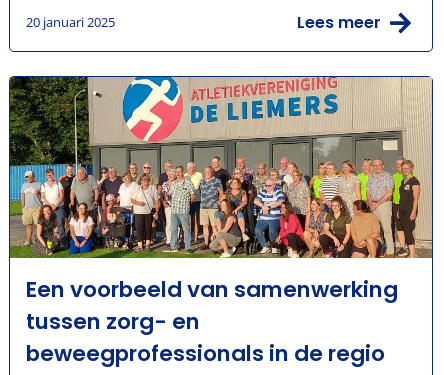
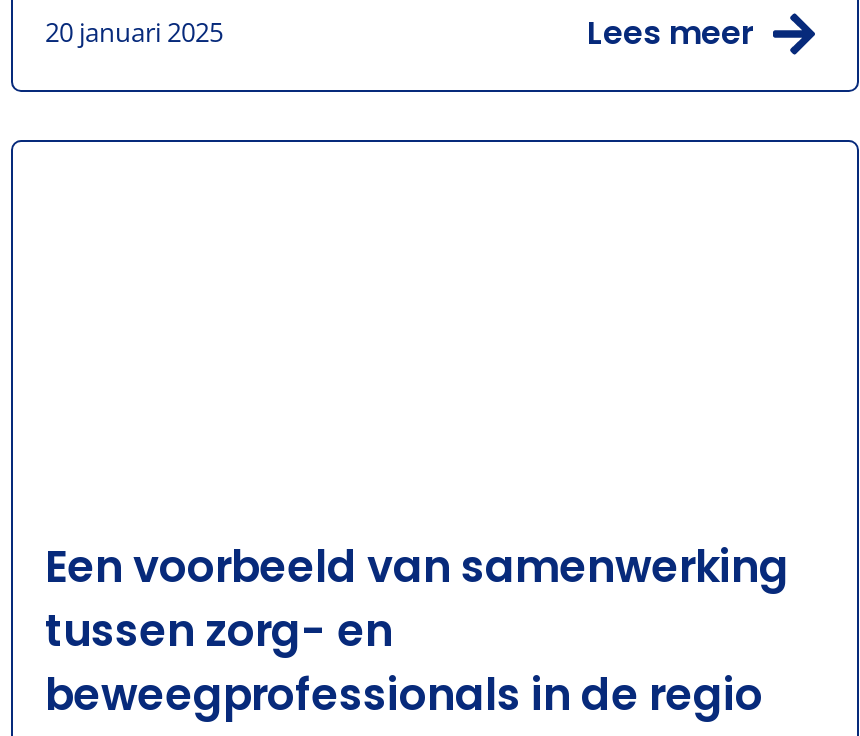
[9,76,433,259] [image] -> none

